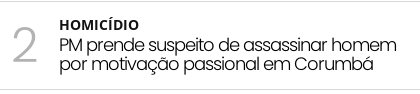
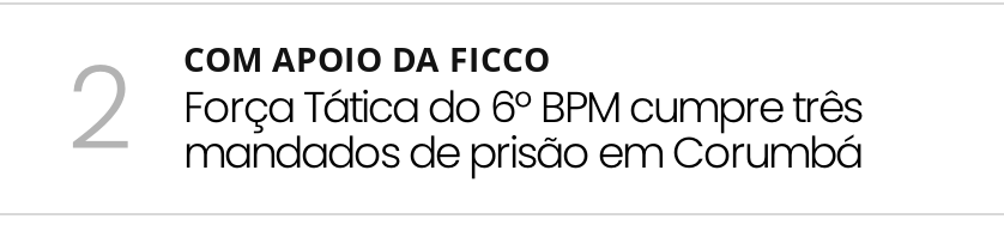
[59,15,396,76] HOMICÍDIO | PM prende suspeito de assassinar homem | por motivação passional em Corumbá -> [183,36,861,182] COM APOIO DA FICCO | Força Tática do 6º BPM cumpre três | mandados de prisão em Corumbá

